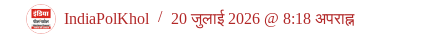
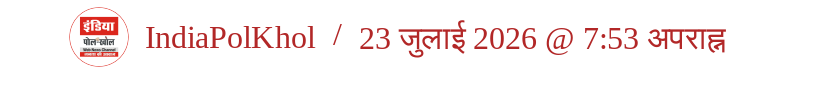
[64,10,354,27] IndiaPolKhol 20 जुलाई 2026 @ 8:18 अपराह्न -> [145,21,725,55] IndiaPolKhol 23 जुलाई 2026 @ 7:53 अपराह्न

